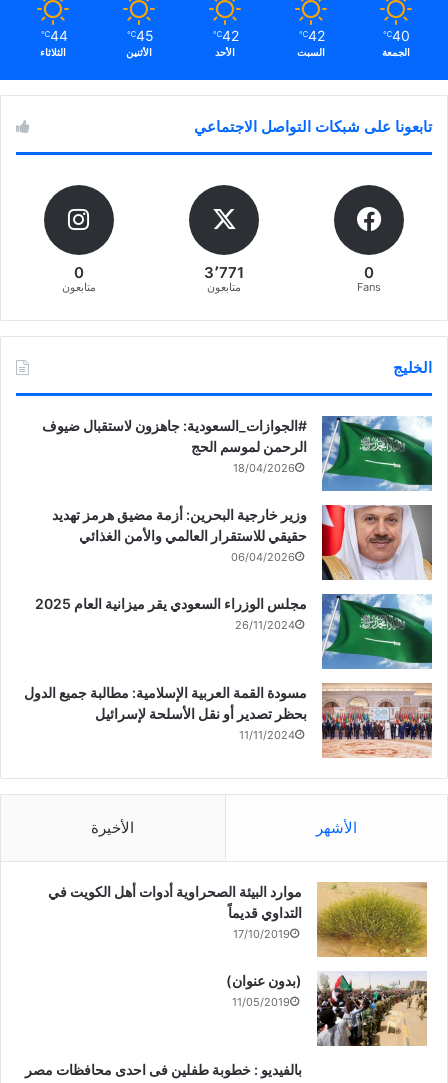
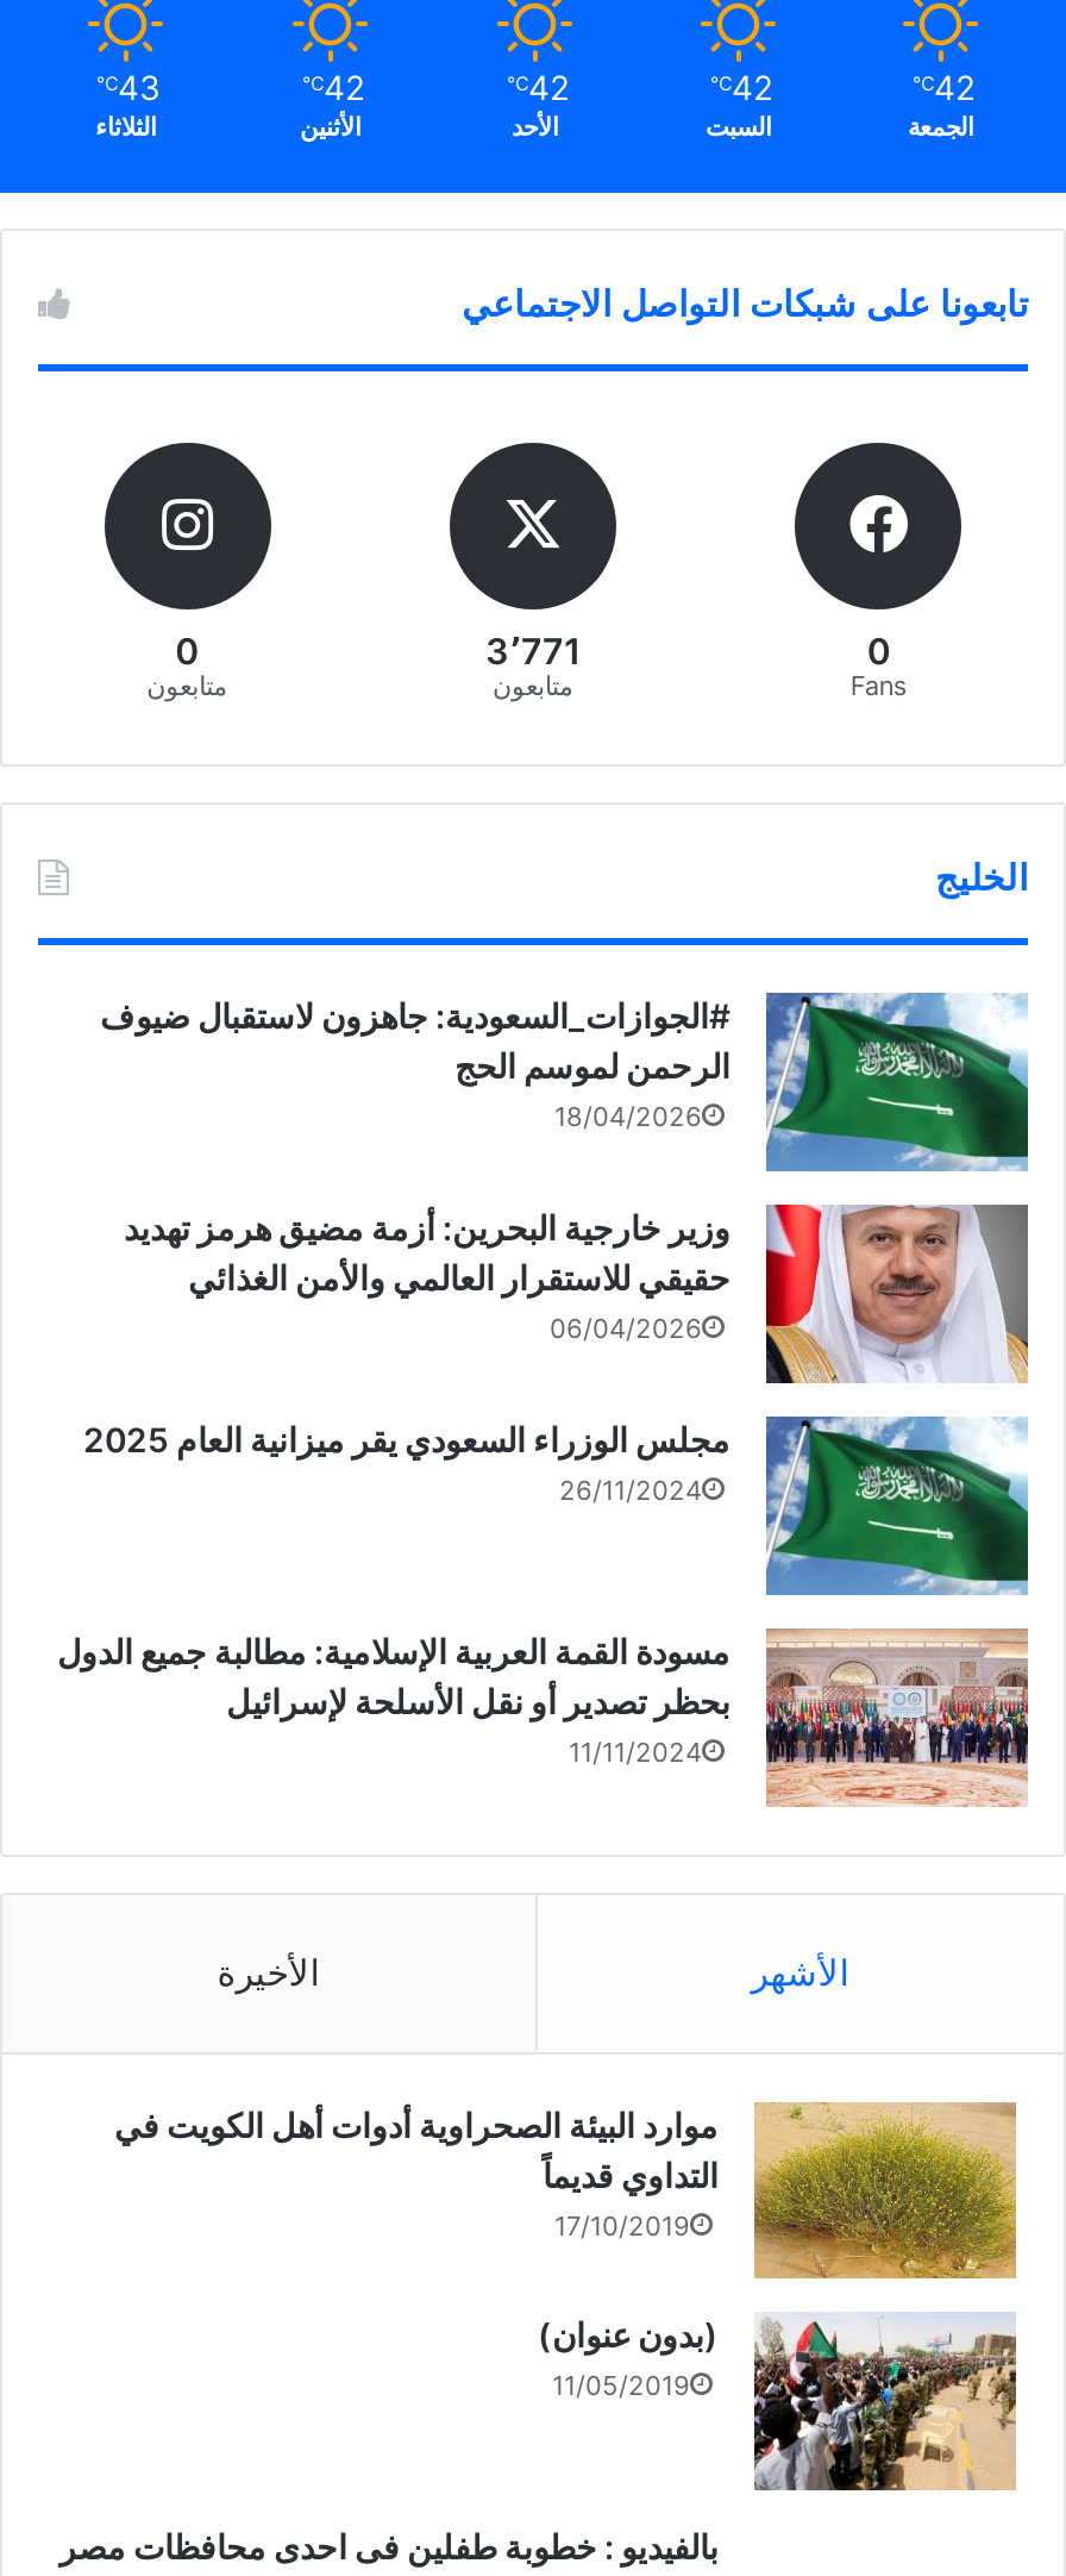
[40,27,67,44] ℃ 44 -> [96,65,161,106] ℃ 43
[126,27,153,44] ℃ 45 -> [302,65,364,106] ℃ 42
[383,27,410,44] ℃ 40 -> [913,65,974,106] ℃ 42

